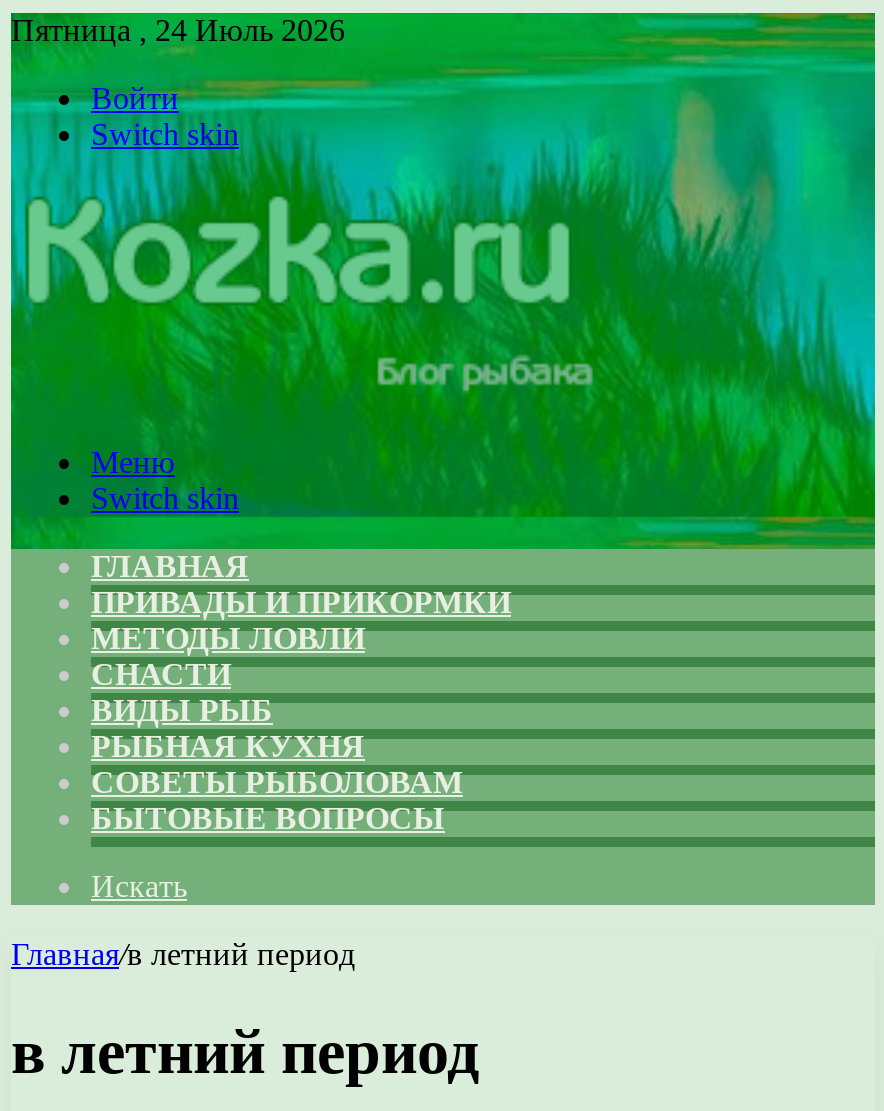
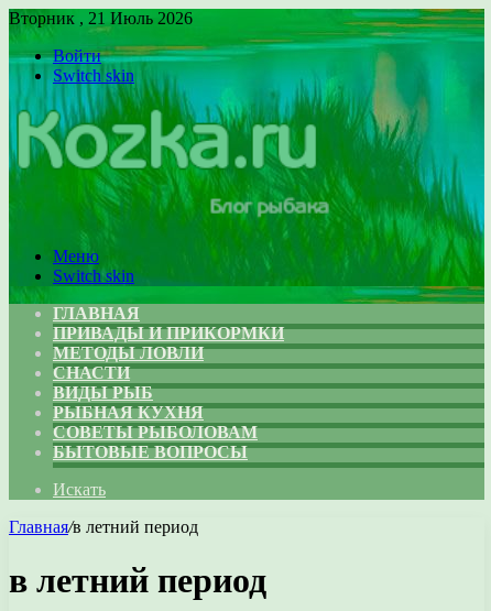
[11,13,345,47] Пятница , 24 Июль 2026 -> [9,9,193,28] Вторник , 21 Июль 2026

